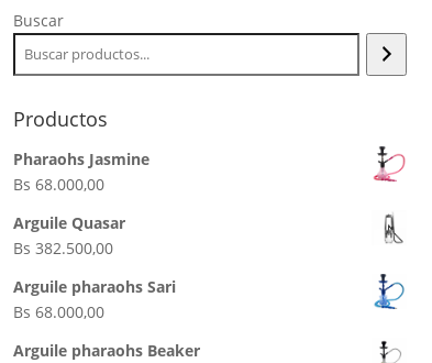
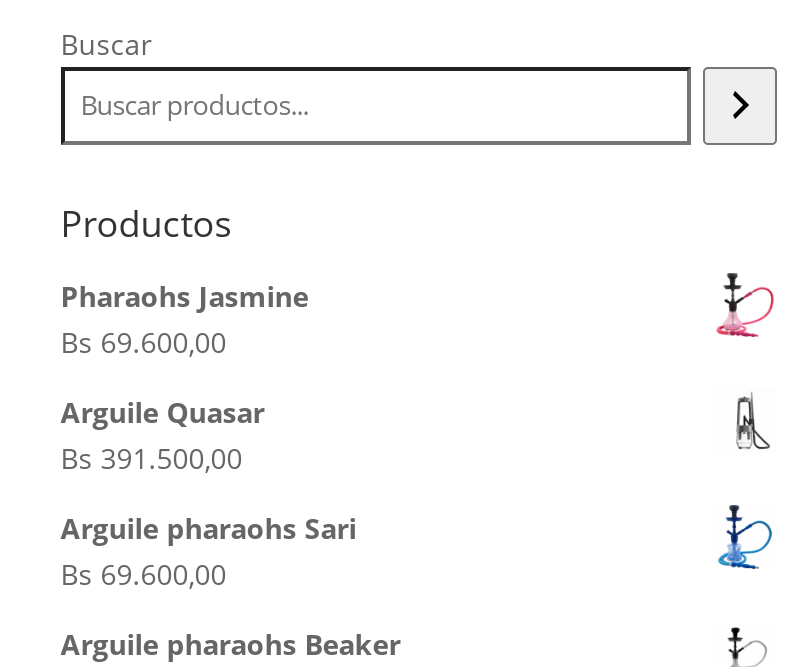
[13,173,104,194] Bs 68.000,00 -> [61,322,227,360] Bs 69.600,00
[13,237,113,258] Bs 382.500,00 -> [61,438,243,476] Bs 391.500,00
[13,301,104,322] Bs 68.000,00 -> [61,554,227,592] Bs 69.600,00

